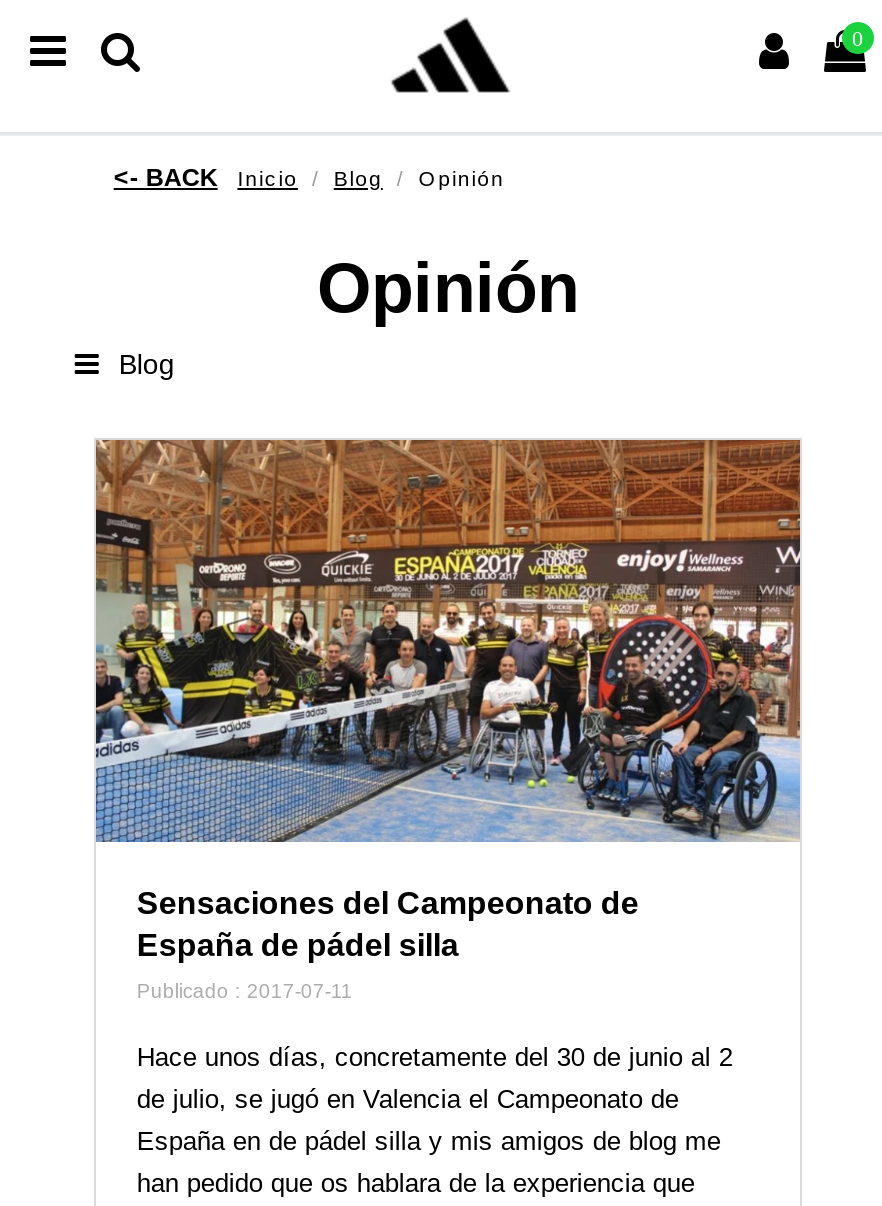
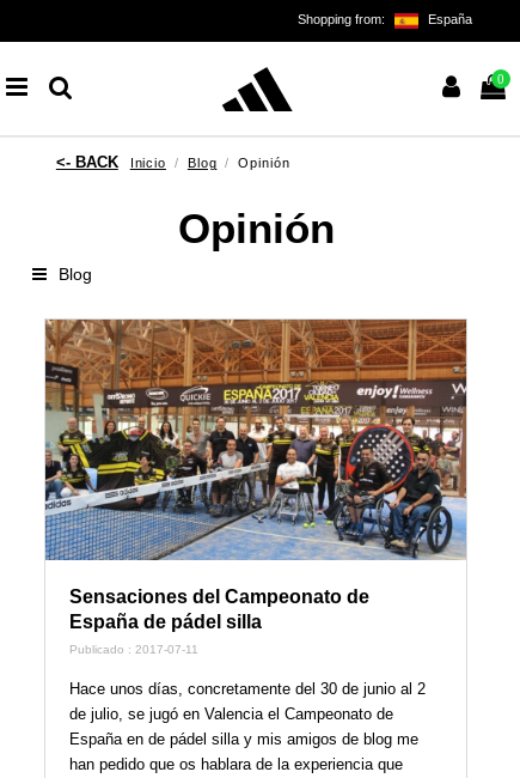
none -> [298,12,472,26] Shopping from: | España

